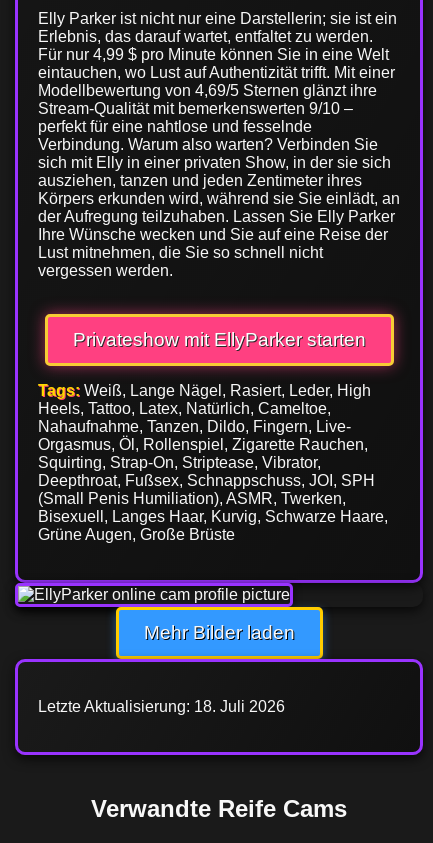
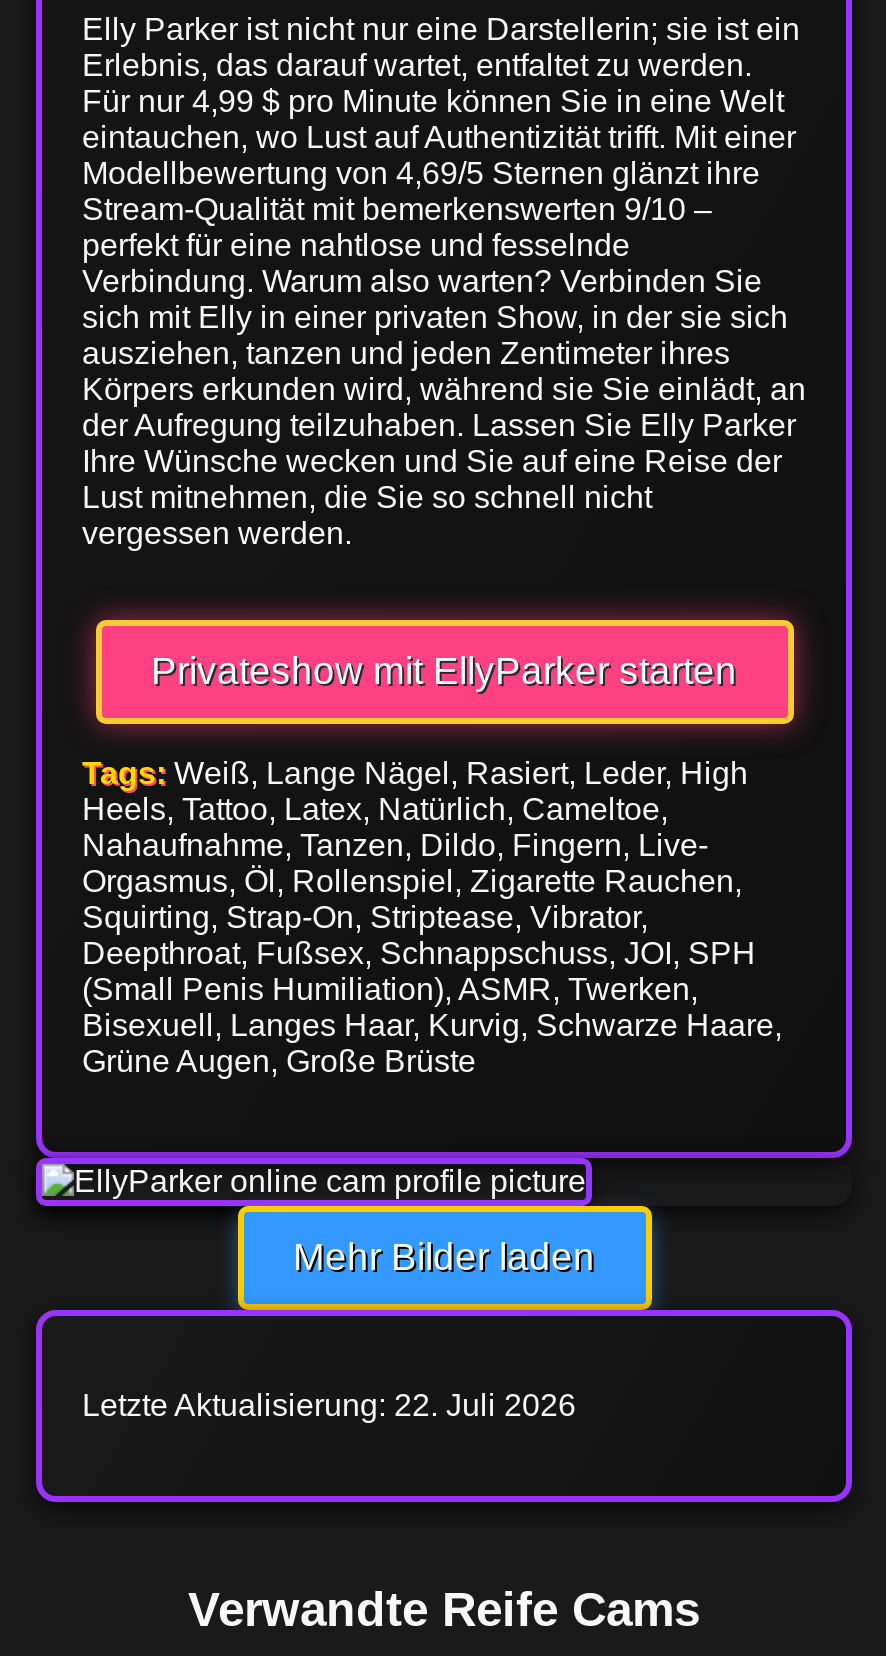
[38,698,285,715] Letzte Aktualisierung: 18. Juli 2026 -> [82,1388,576,1422] Letzte Aktualisierung: 22. Juli 2026

